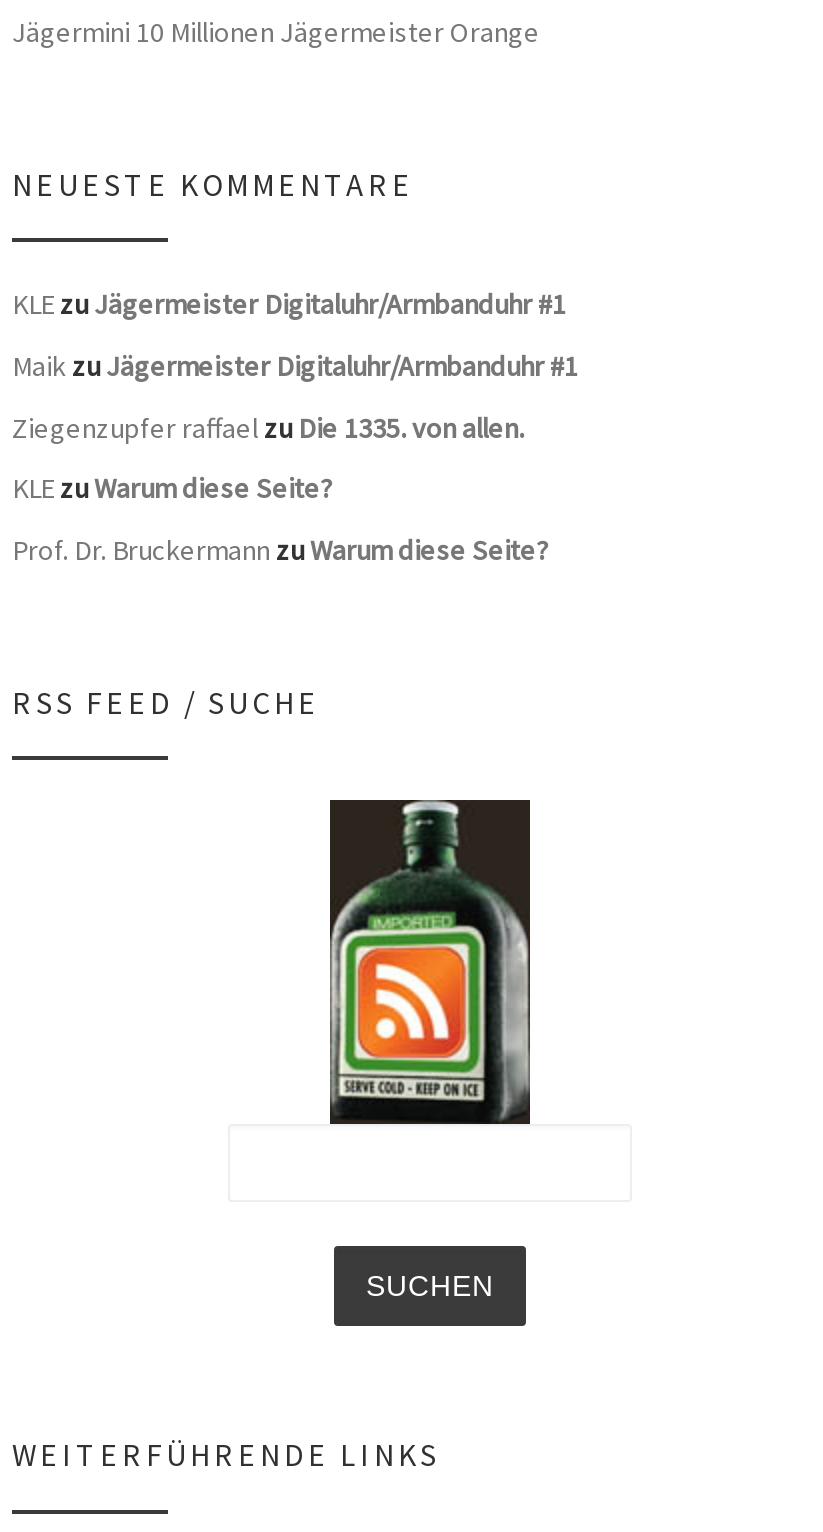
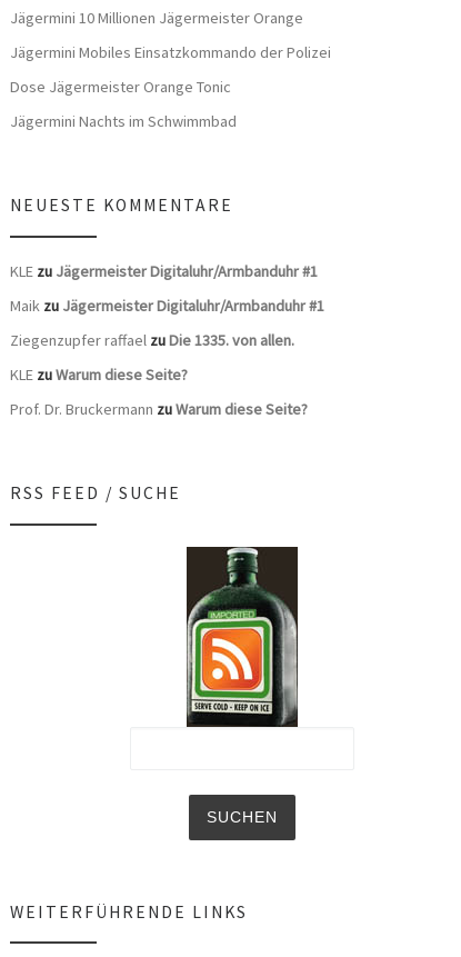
none -> [10,42,331,131] Jägermini Mobiles Einsatzkommando der Polizei | Dose Jägermeister Orange Tonic | Jägermini Nachts im Schwimmbad

